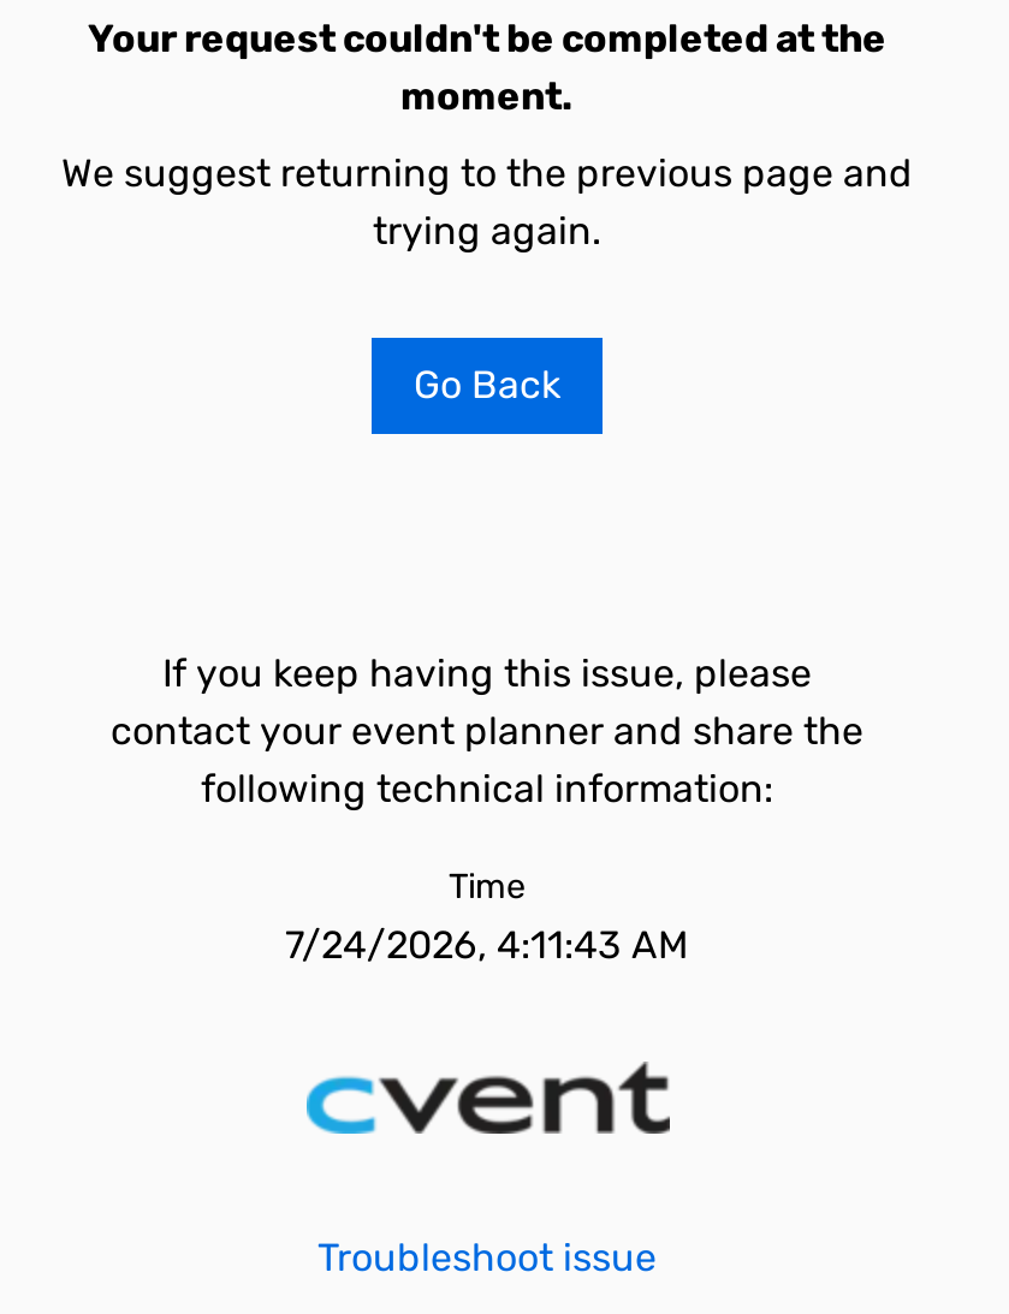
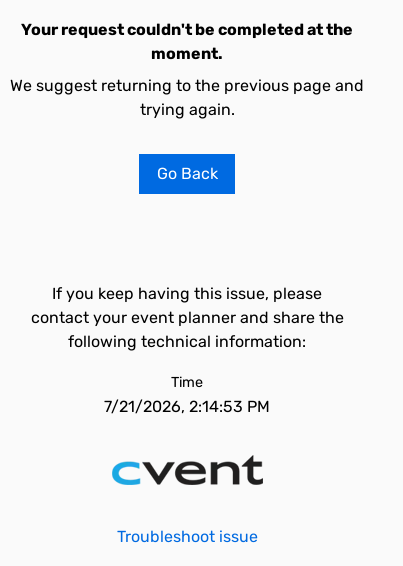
[285,922,689,968] 7/24/2026, 4:11:43 AM -> [104,397,270,416] 7/21/2026, 2:14:53 PM

